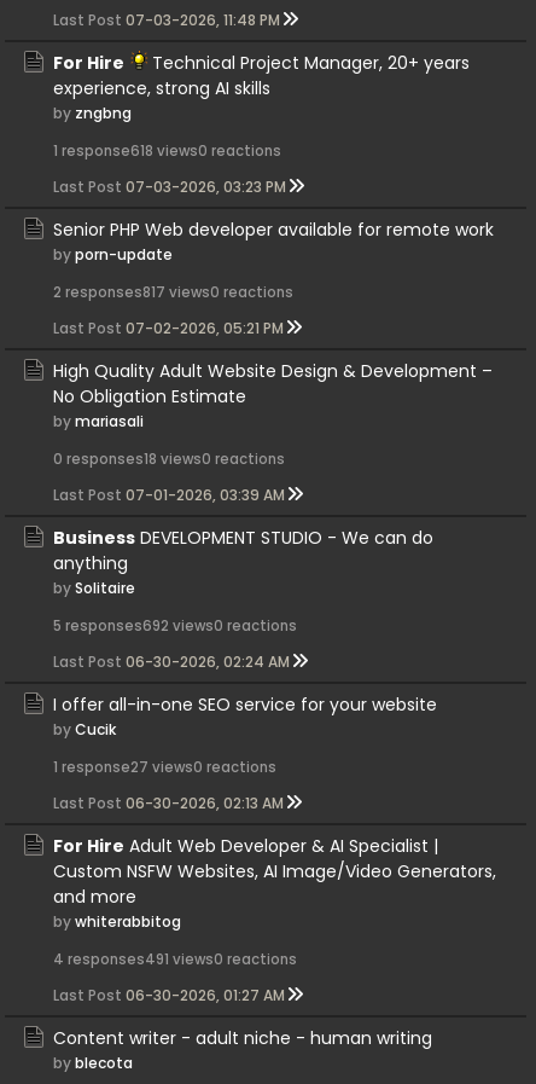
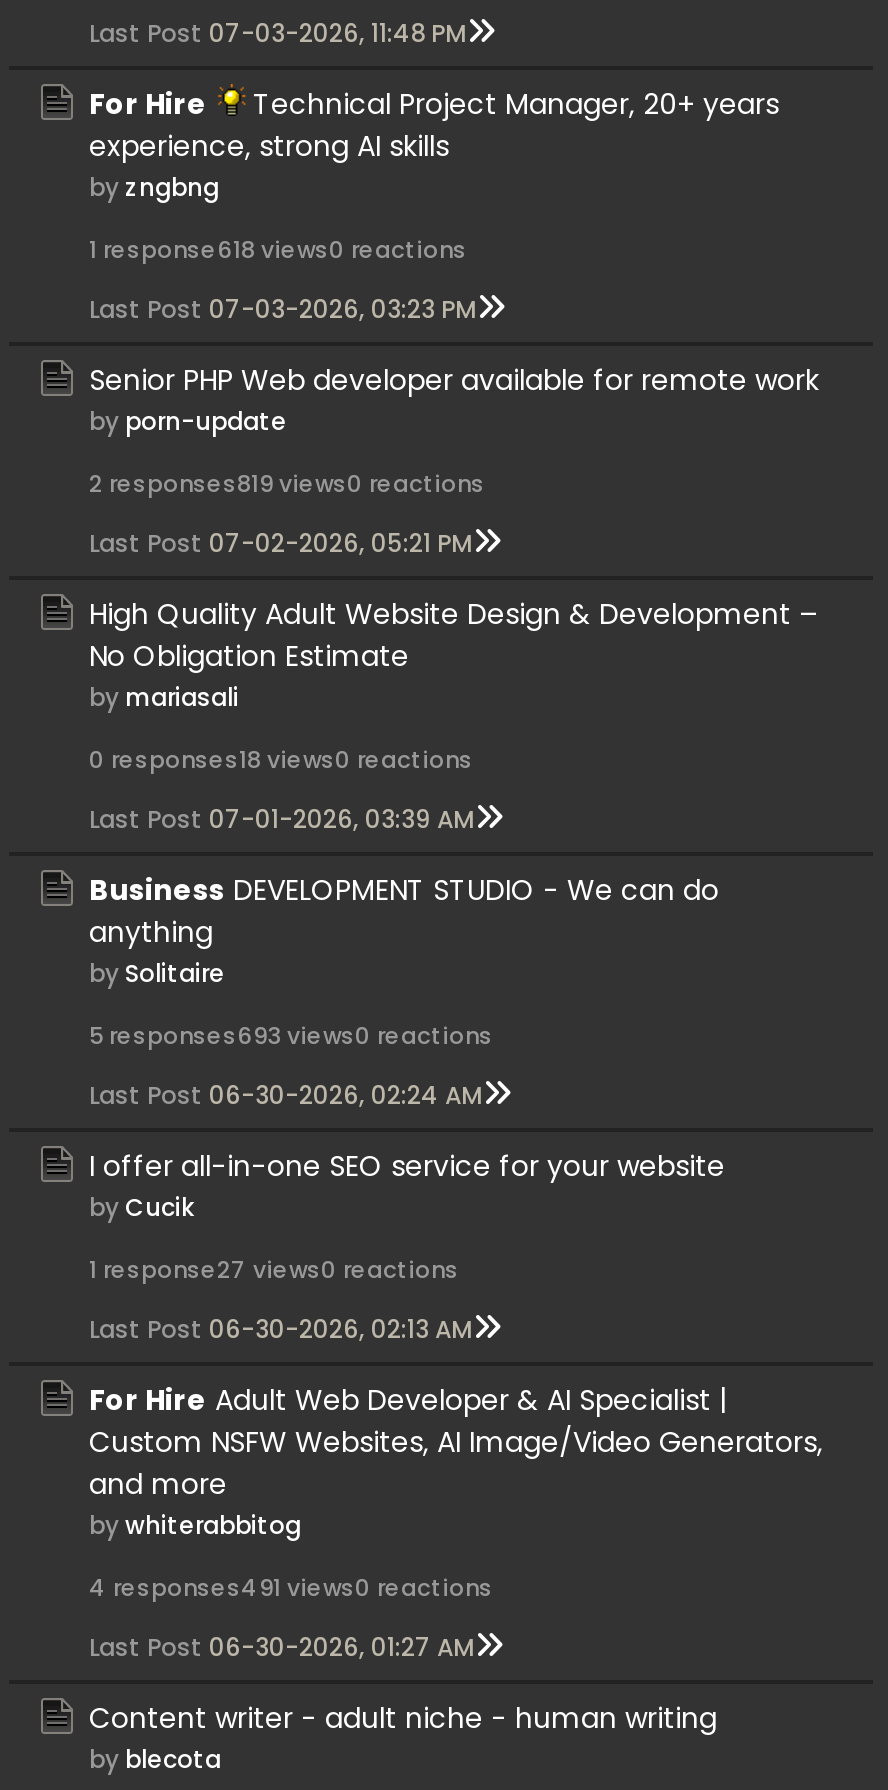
[53,283,293,302] 2 responses817 views0 reactions -> [89,468,485,500] 2 responses819 views0 reactions
[53,616,297,636] 5 responses692 views0 reactions -> [89,1020,493,1052] 5 responses693 views0 reactions

